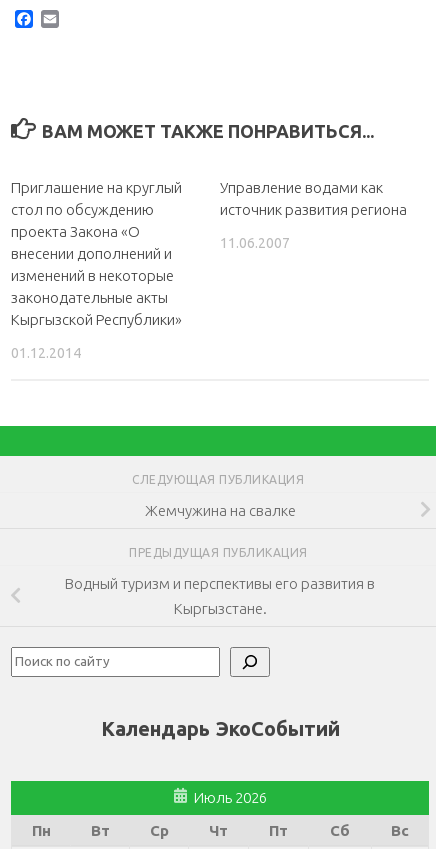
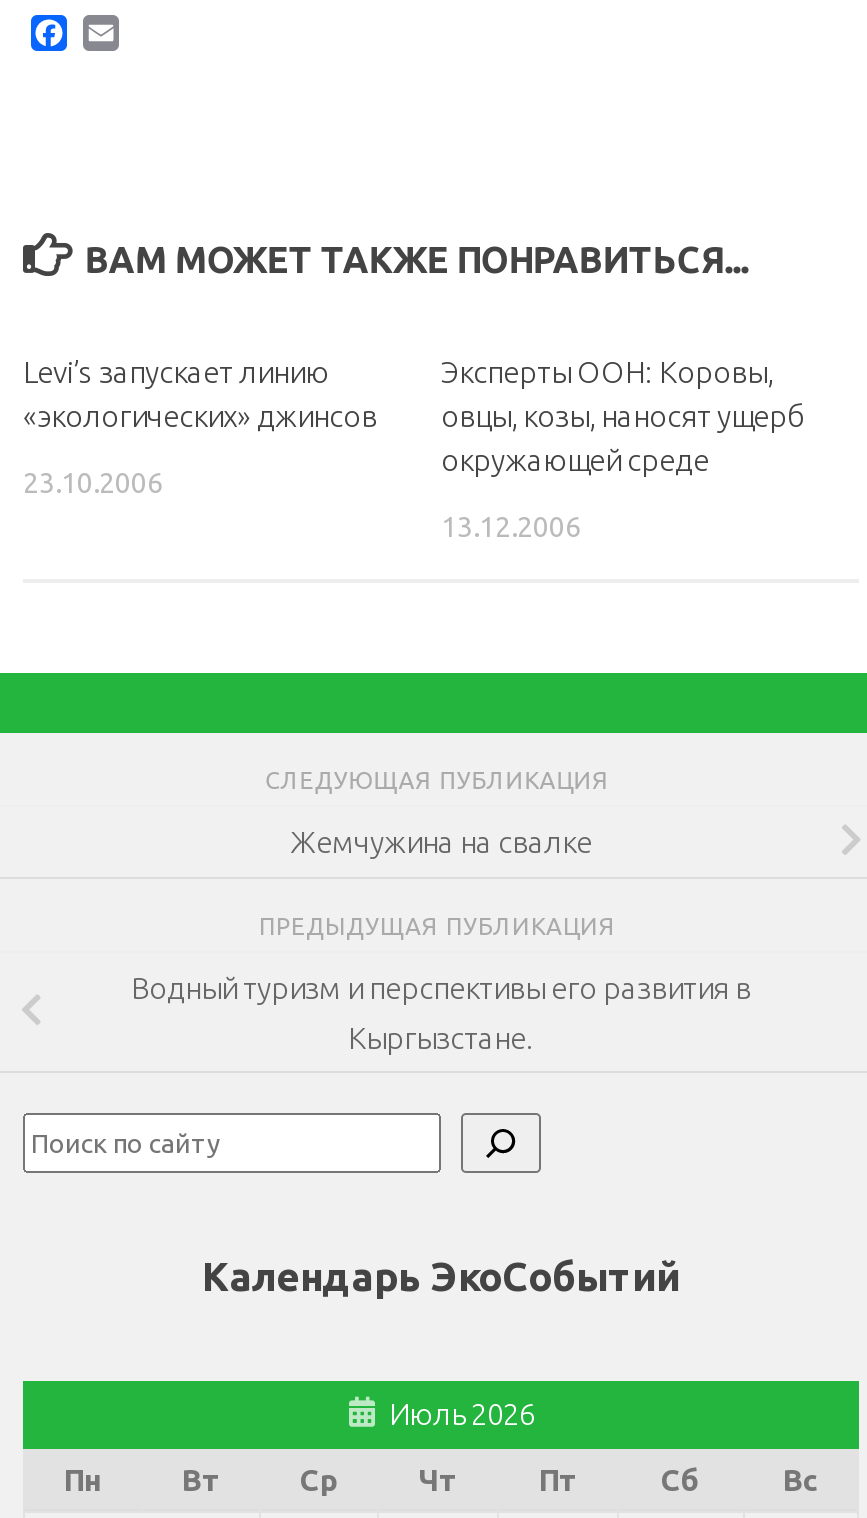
[11,179,182,328] Приглашение на круглый | стол по обсуждению | проекта Закона «О | внесении дополнений и | изменений в некоторые | законодательные акты | Кыргызской Республики» -> [23,354,377,432] Levi’s запускает линию | «экологических» джинсов
[220,179,407,218] Управление водами как | источник развития региона -> [441,354,805,476] Эксперты ООН: Коровы, | овцы, козы, наносят ущерб | окружающей среде
[220,235,290,251] 11.06.2007 -> [441,510,581,542] 13.12.2006
[11,345,81,361] 01.12.2014 -> [23,466,163,498] 23.10.2006

